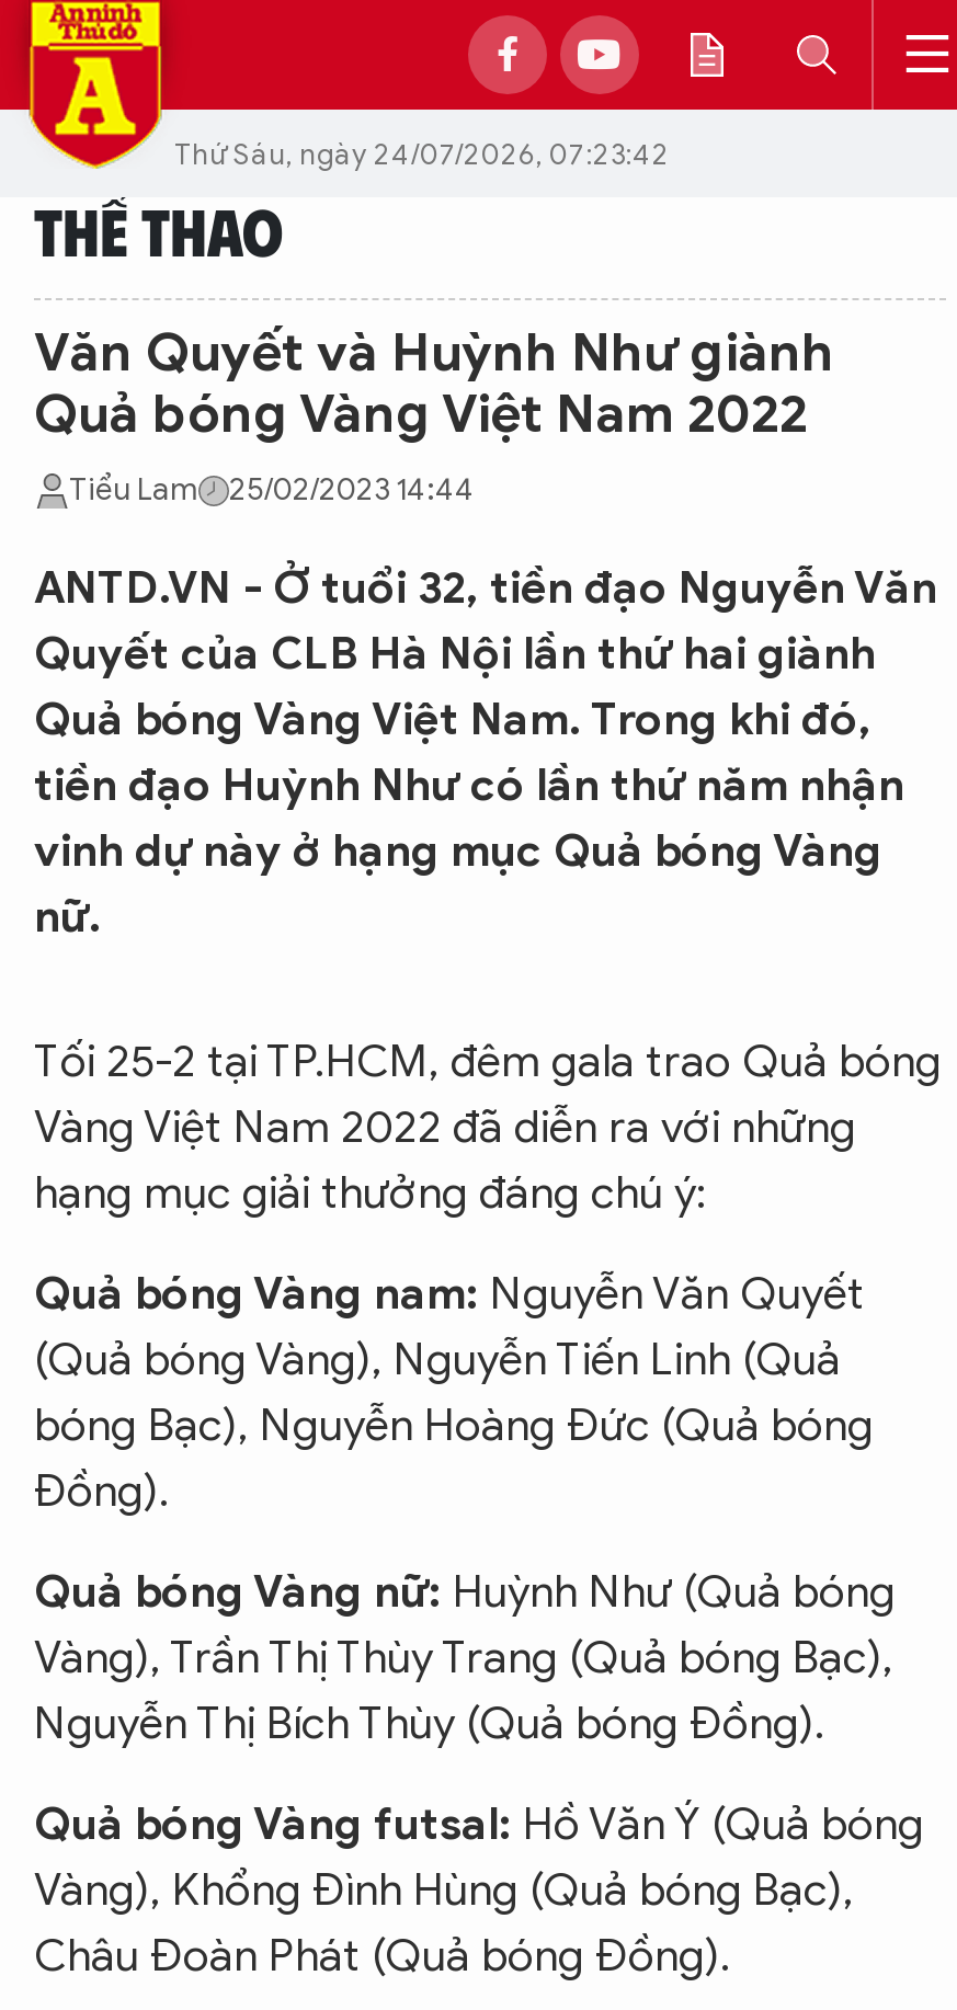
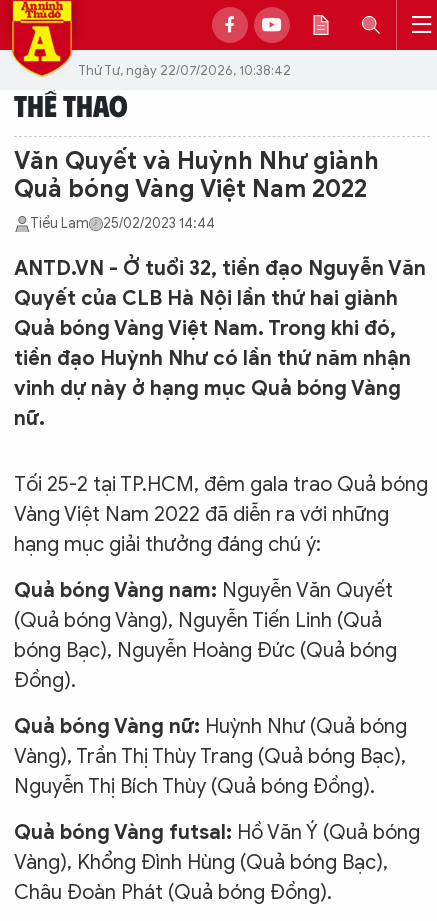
[174,135,670,172] Thứ Sáu, ngày 24/07/2026, 07:23:42 -> [78,61,291,78] Thứ Tư, ngày 22/07/2026, 10:38:42

